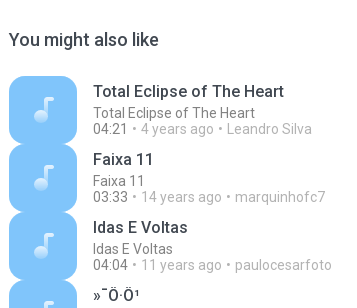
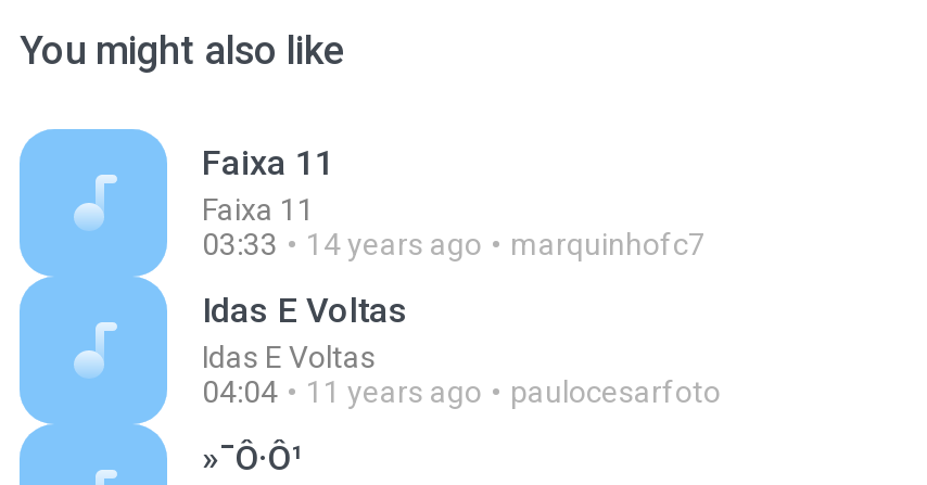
[93,82,312,137] Total Eclipse of The Heart | Total Eclipse of The Heart | 04:21 | 4 years ago | Leandro Silva -> none

